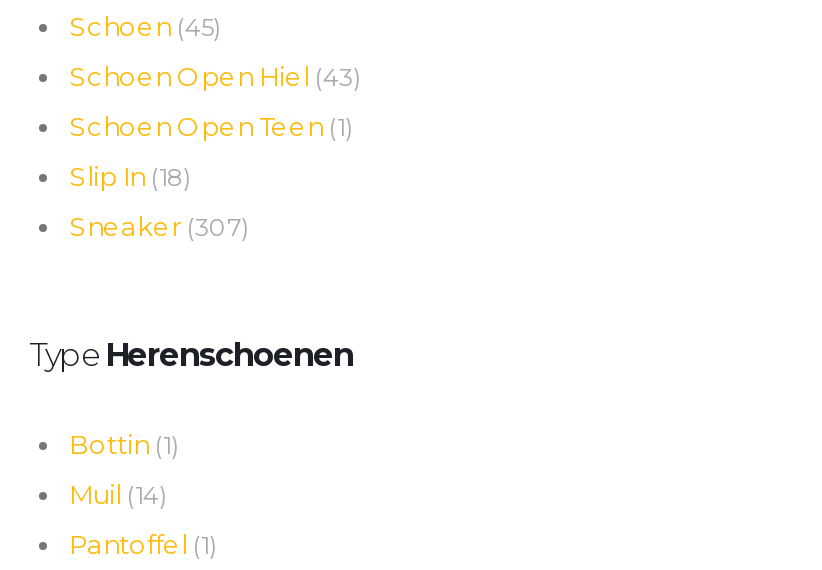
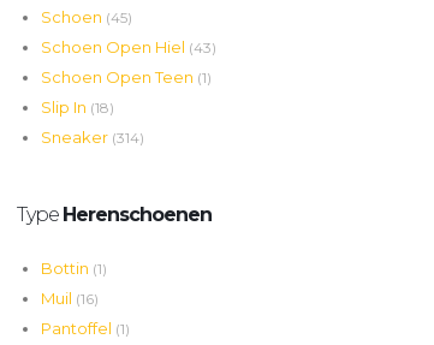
[69,210,249,242] Sneaker (307) -> [41,127,144,147] Sneaker (314)
[69,478,167,510] Muil (14) -> [41,289,99,308] Muil (16)

